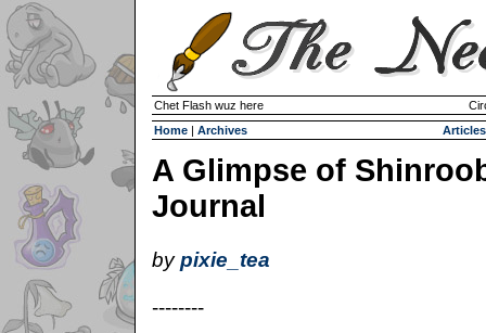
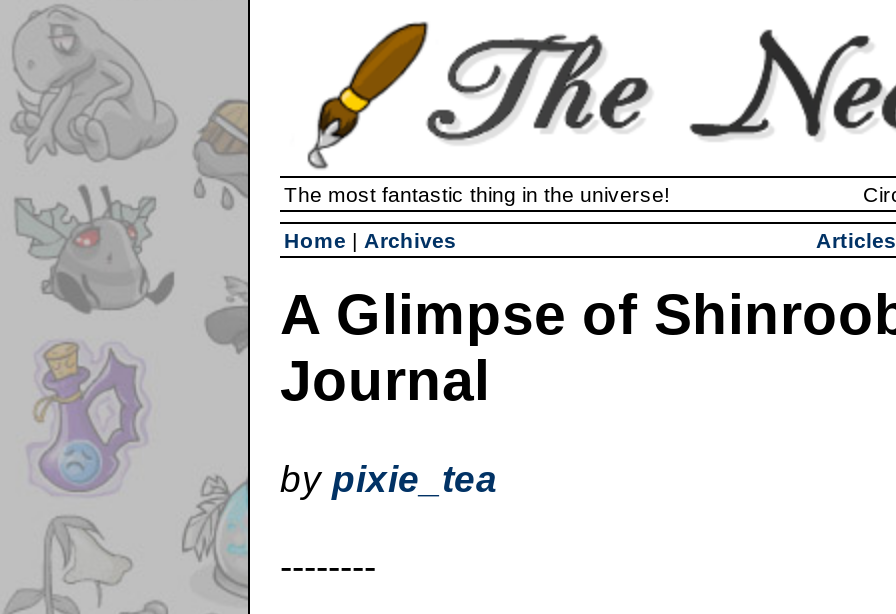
[154,99,264,112] Chet Flash wuz here -> [284,182,670,206] The most fantastic thing in the universe!

